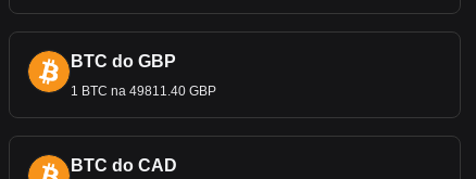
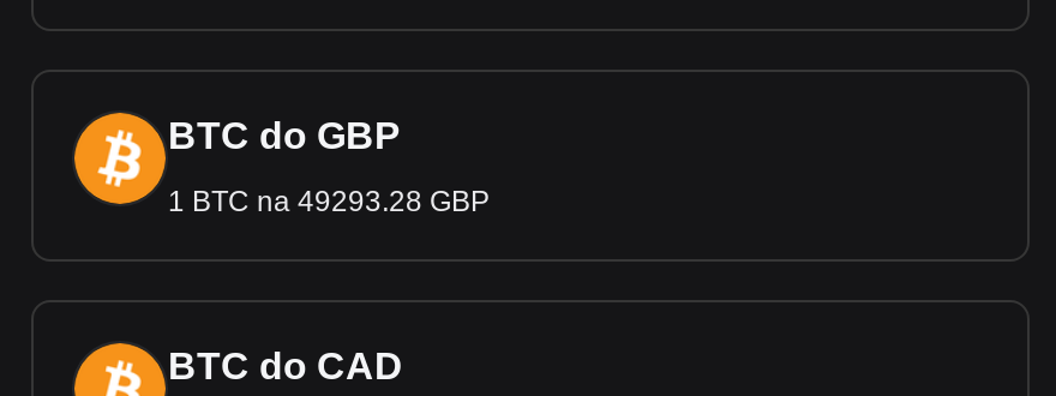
[71,84,216,99] 1 BTC na 49811.40 GBP -> [168,185,490,218] 1 BTC na 49293.28 GBP

